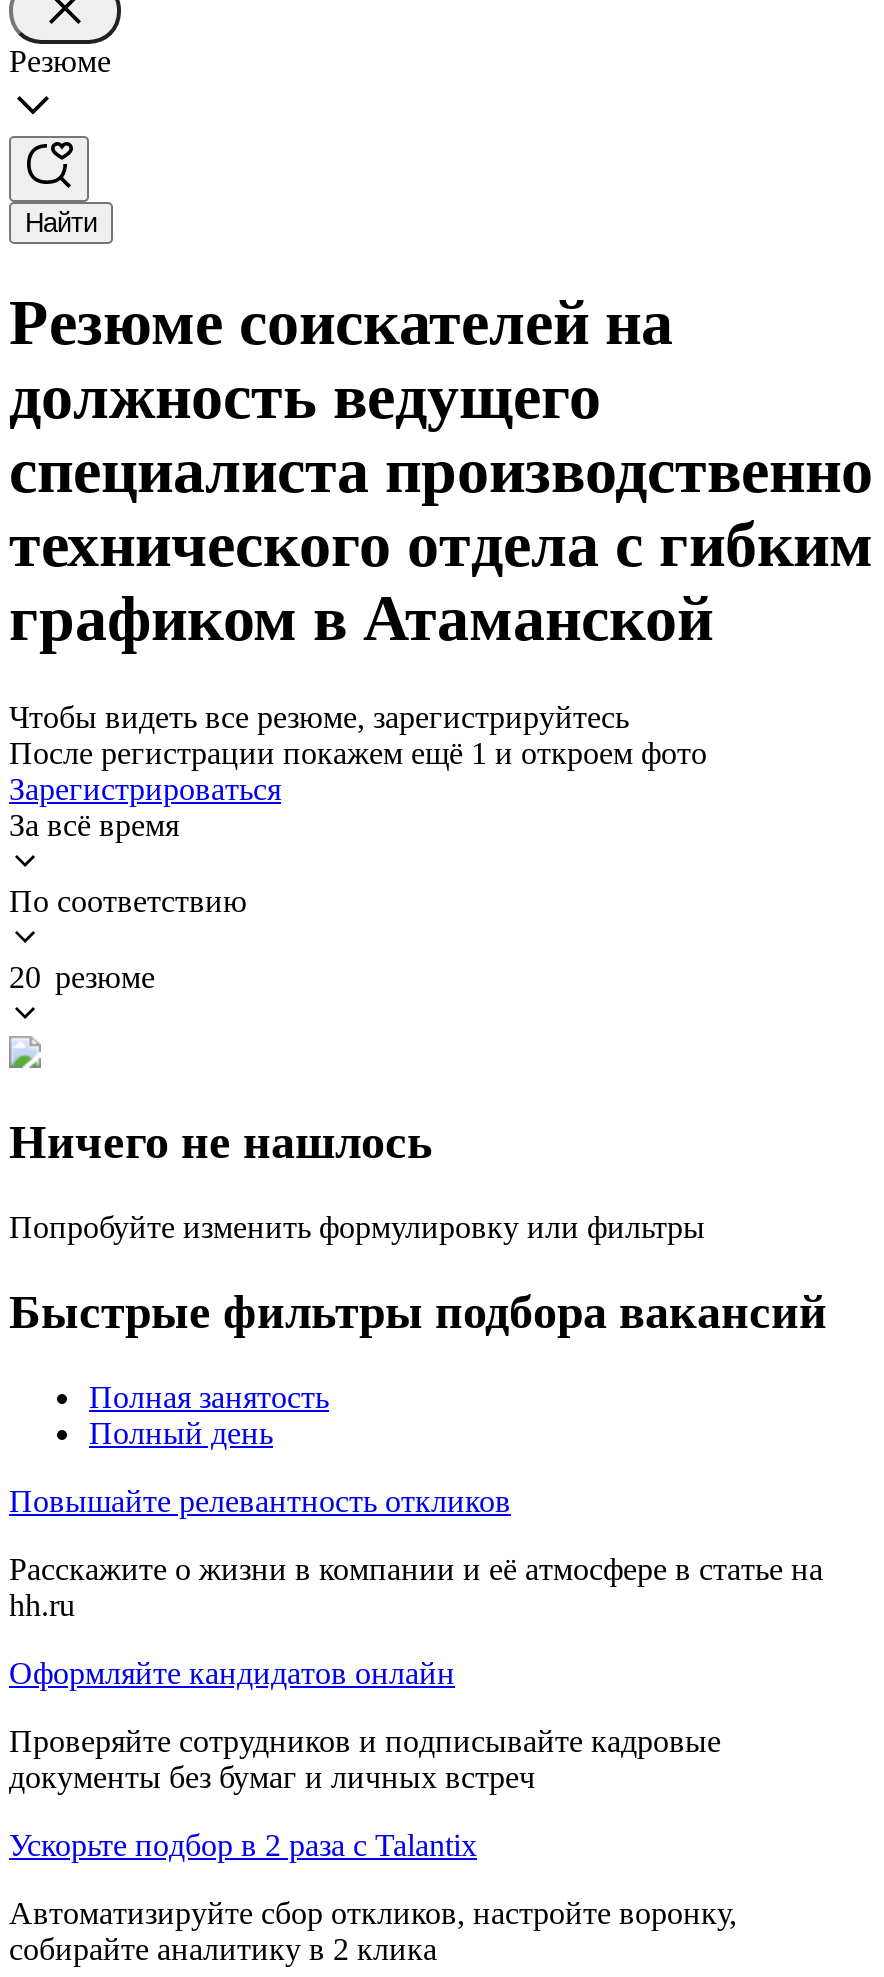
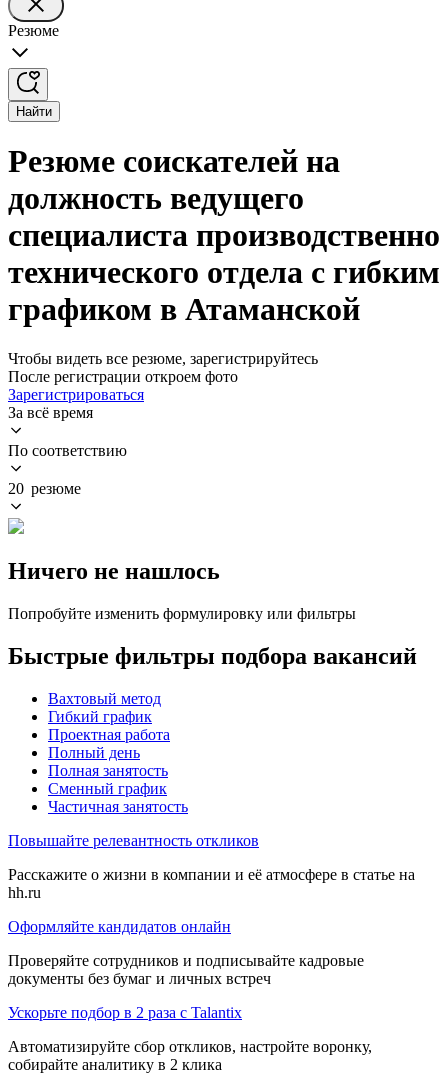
[9,736,707,770] После регистрации покажем ещё 1 и откроем фото -> [8,368,238,385] После регистрации откроем фото
none -> [48,689,170,742] Вахтовый метод | Гибкий график | Проектная работа
moved [89,1379,329,1413] -> [48,761,168,778]: Полная занятость
none -> [48,779,188,814] Сменный график | Частичная занятость

